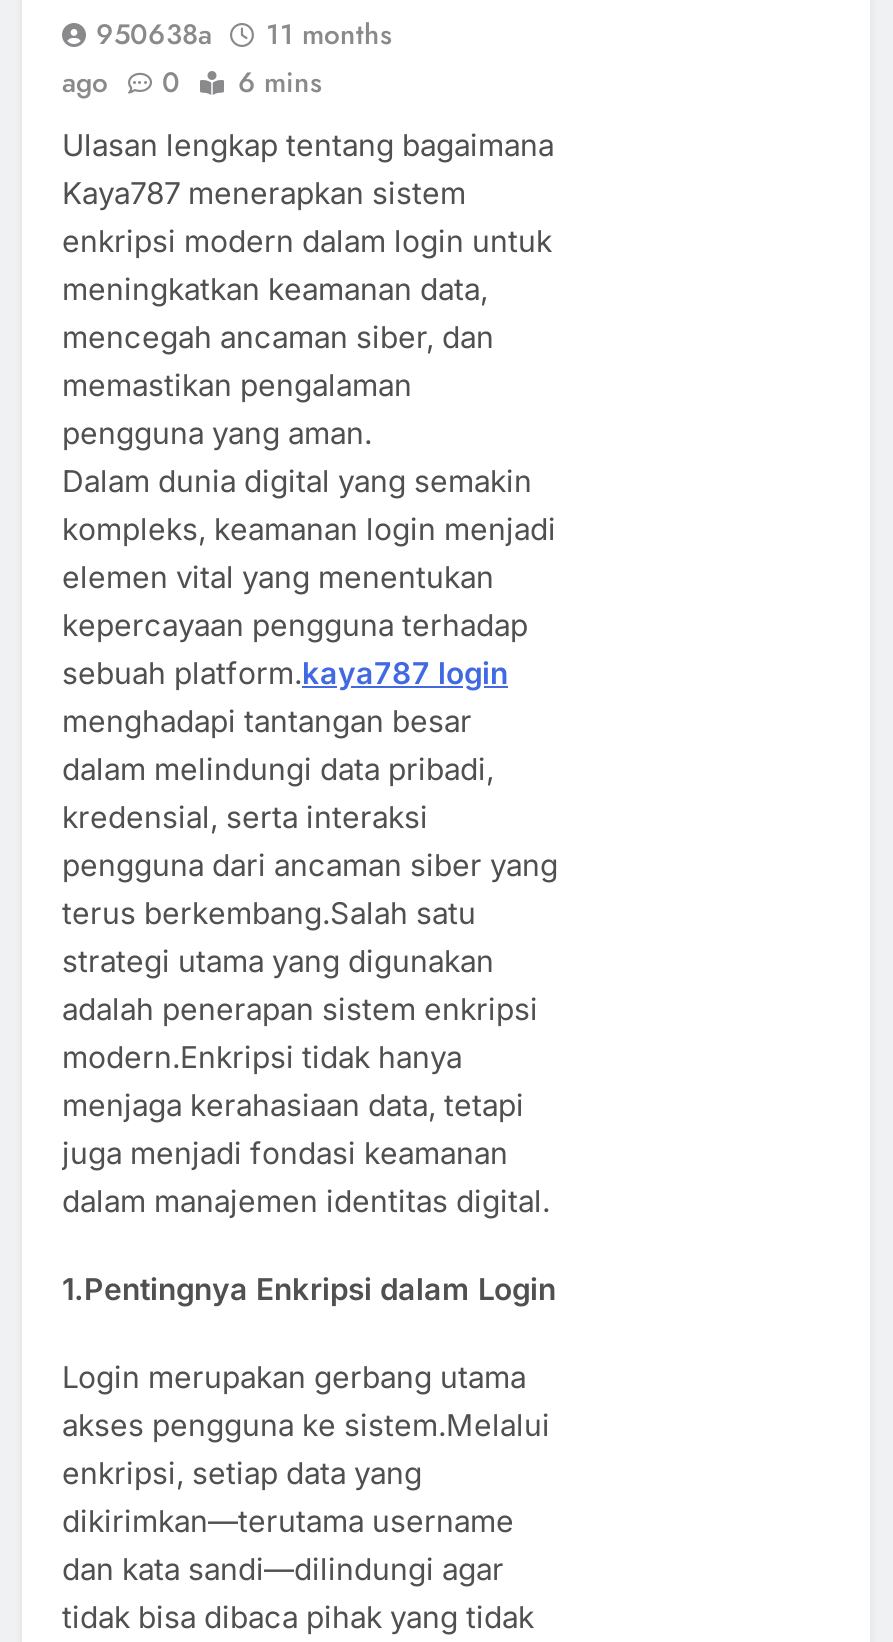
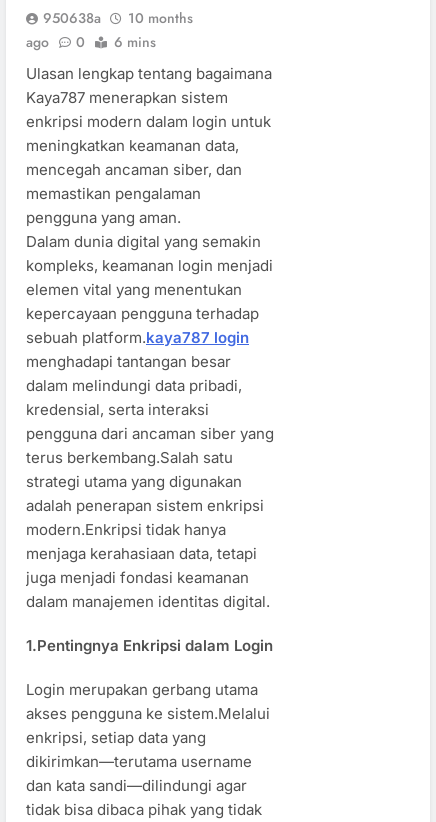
[96,14,392,54] 950638a 11 months -> [43,8,193,28] 950638a 10 months

